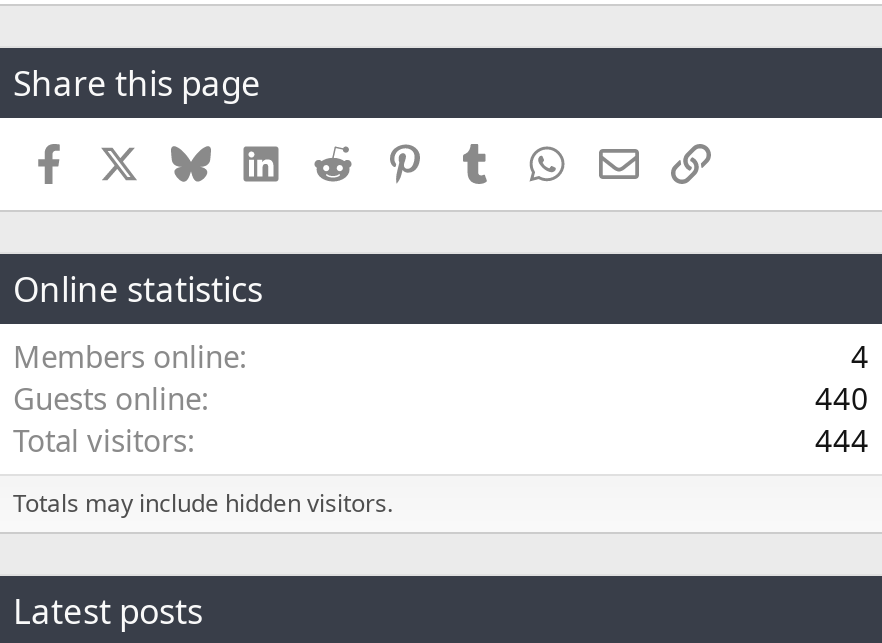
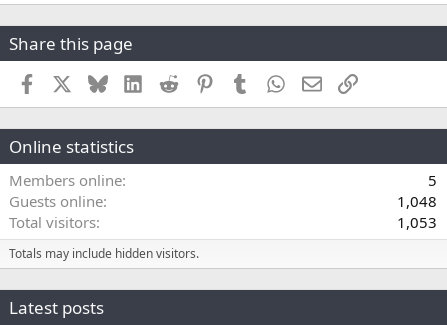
[851,335,869,375] 4 -> [428,170,437,190] 5
[815,377,869,417] 440 -> [397,191,437,211] 1,048
[815,419,869,459] 444 -> [397,212,437,232] 1,053

